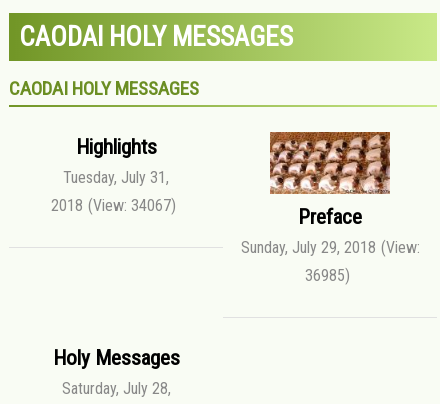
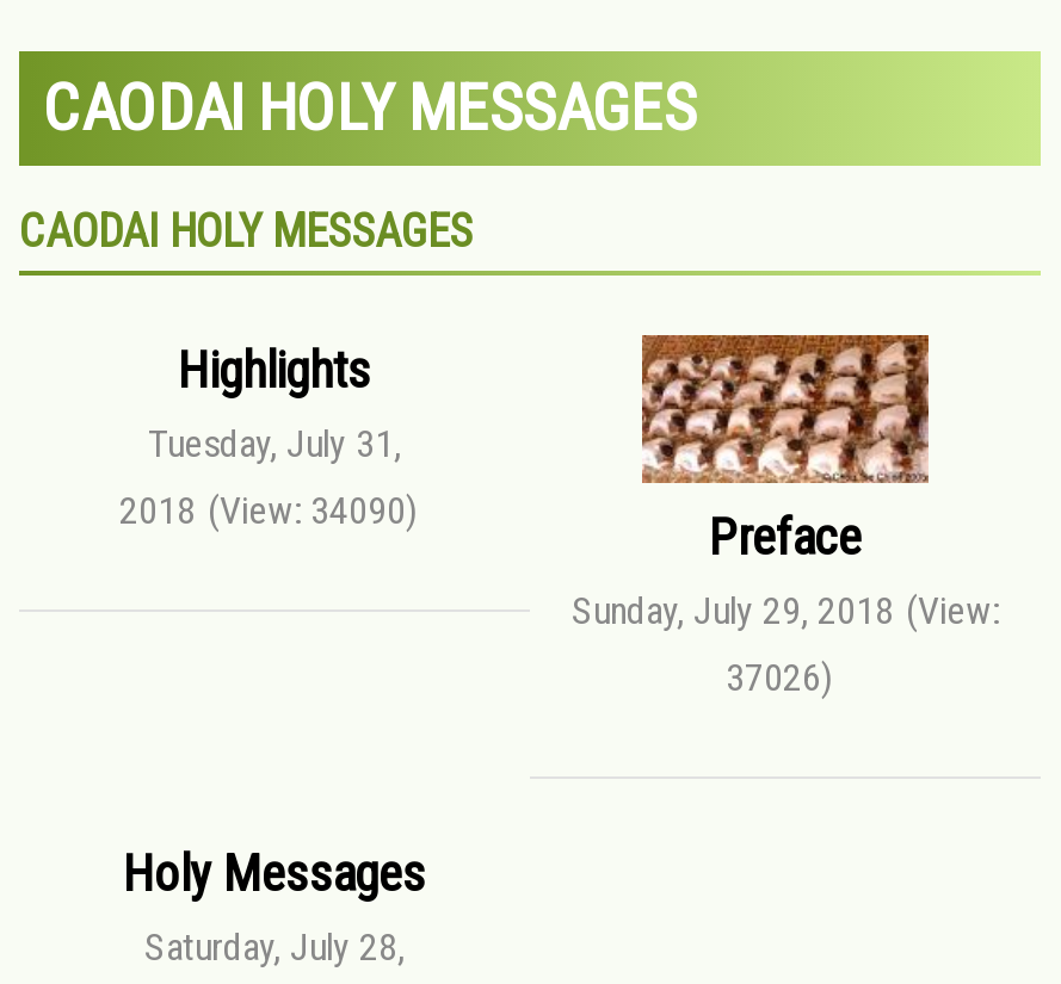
[51,196,176,215] 2018 (View: 34067) -> [119,489,418,534] 2018 (View: 34090)
[305,266,350,285] 36985) -> [726,656,833,701] 37026)

